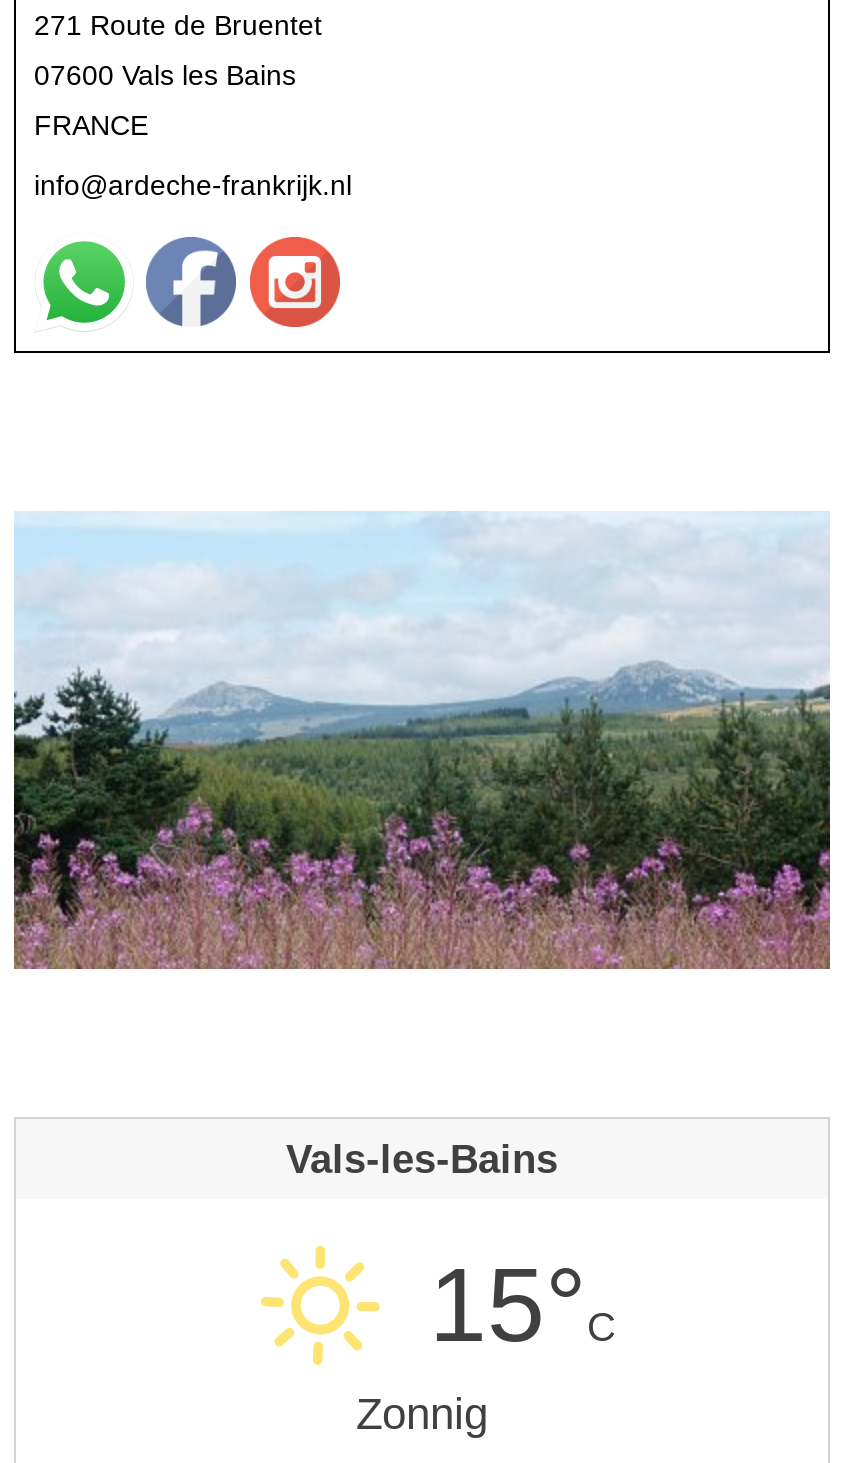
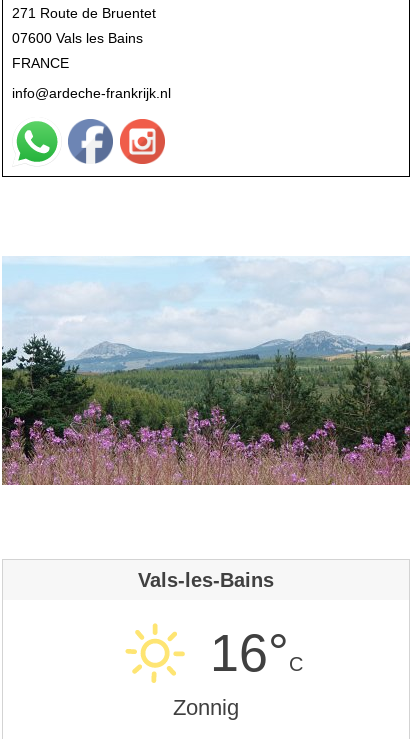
[429,1247,615,1363] 15°C -> [209,624,302,682] 16°C

